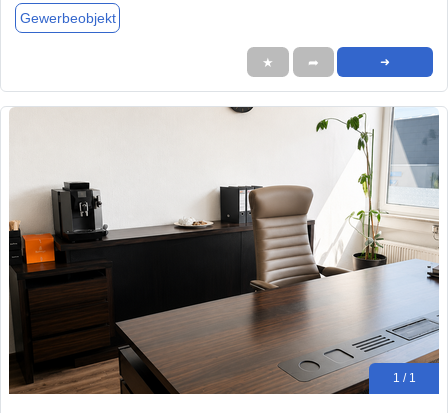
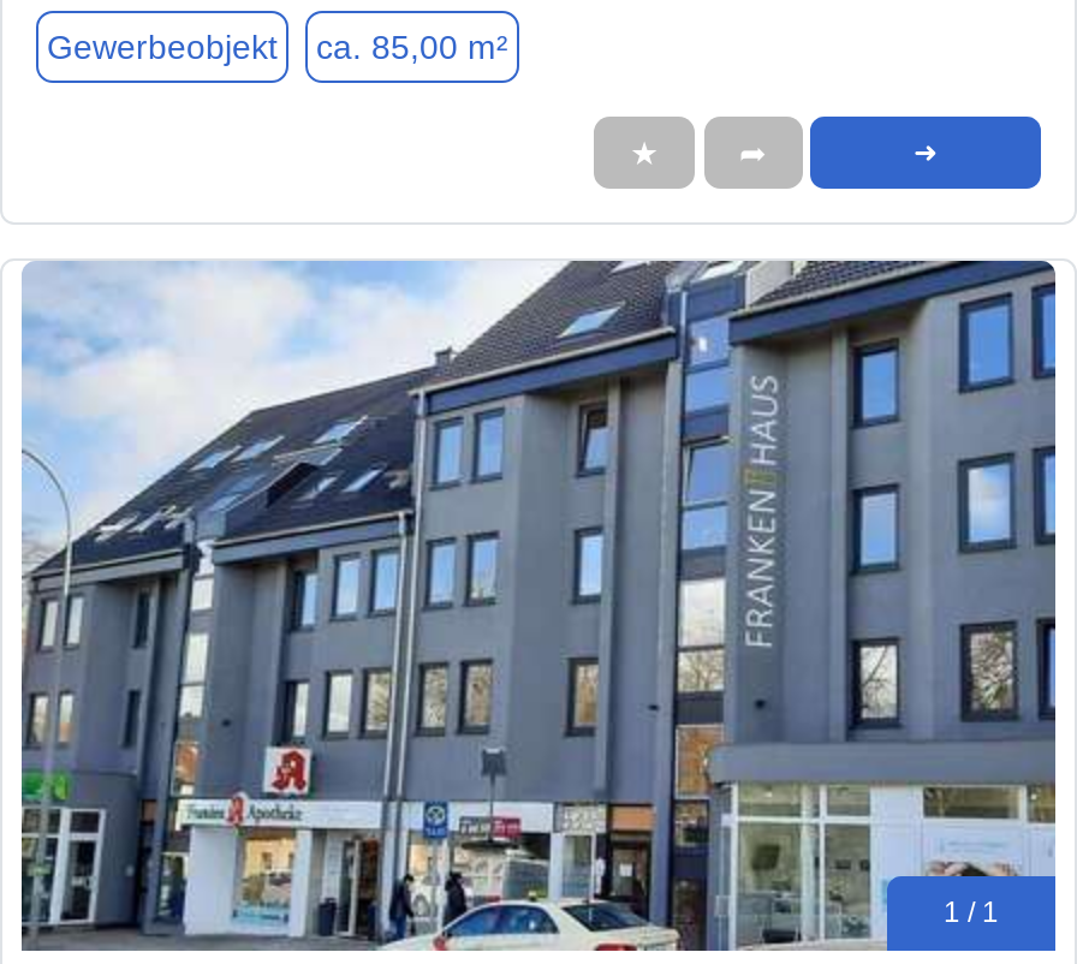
none -> [316,28,508,66] ca. 85,00 m²
[8,106,440,395] [image] -> [19,258,1058,953] [image]

